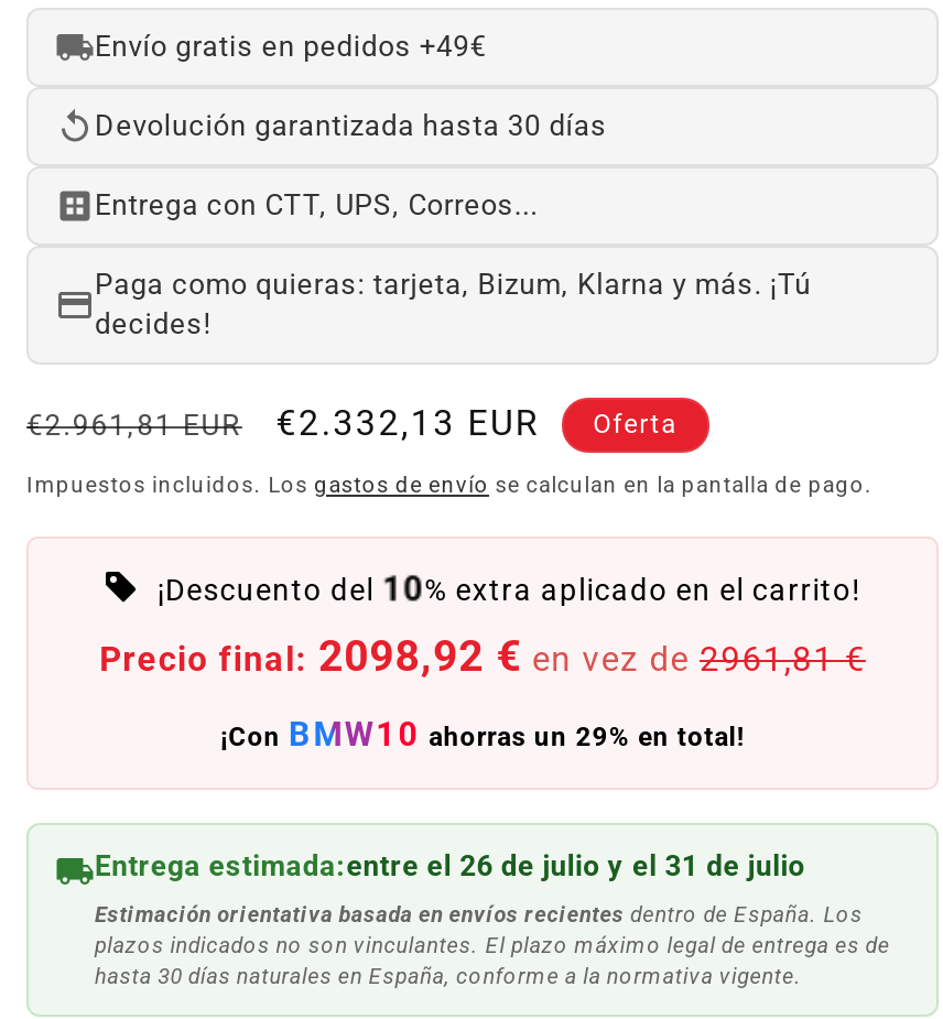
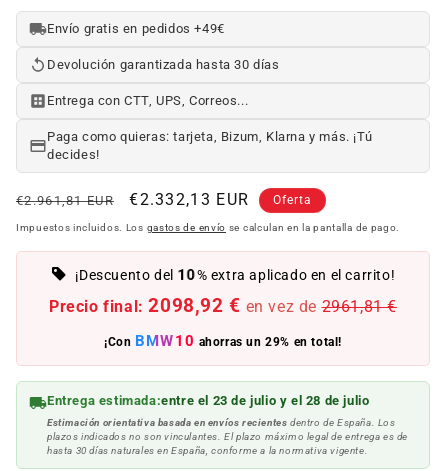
[95,850,805,883] Entrega estimada:entre el 26 de julio y el 31 de julio -> [47,393,369,408] Entrega estimada:entre el 23 de julio y el 28 de julio

